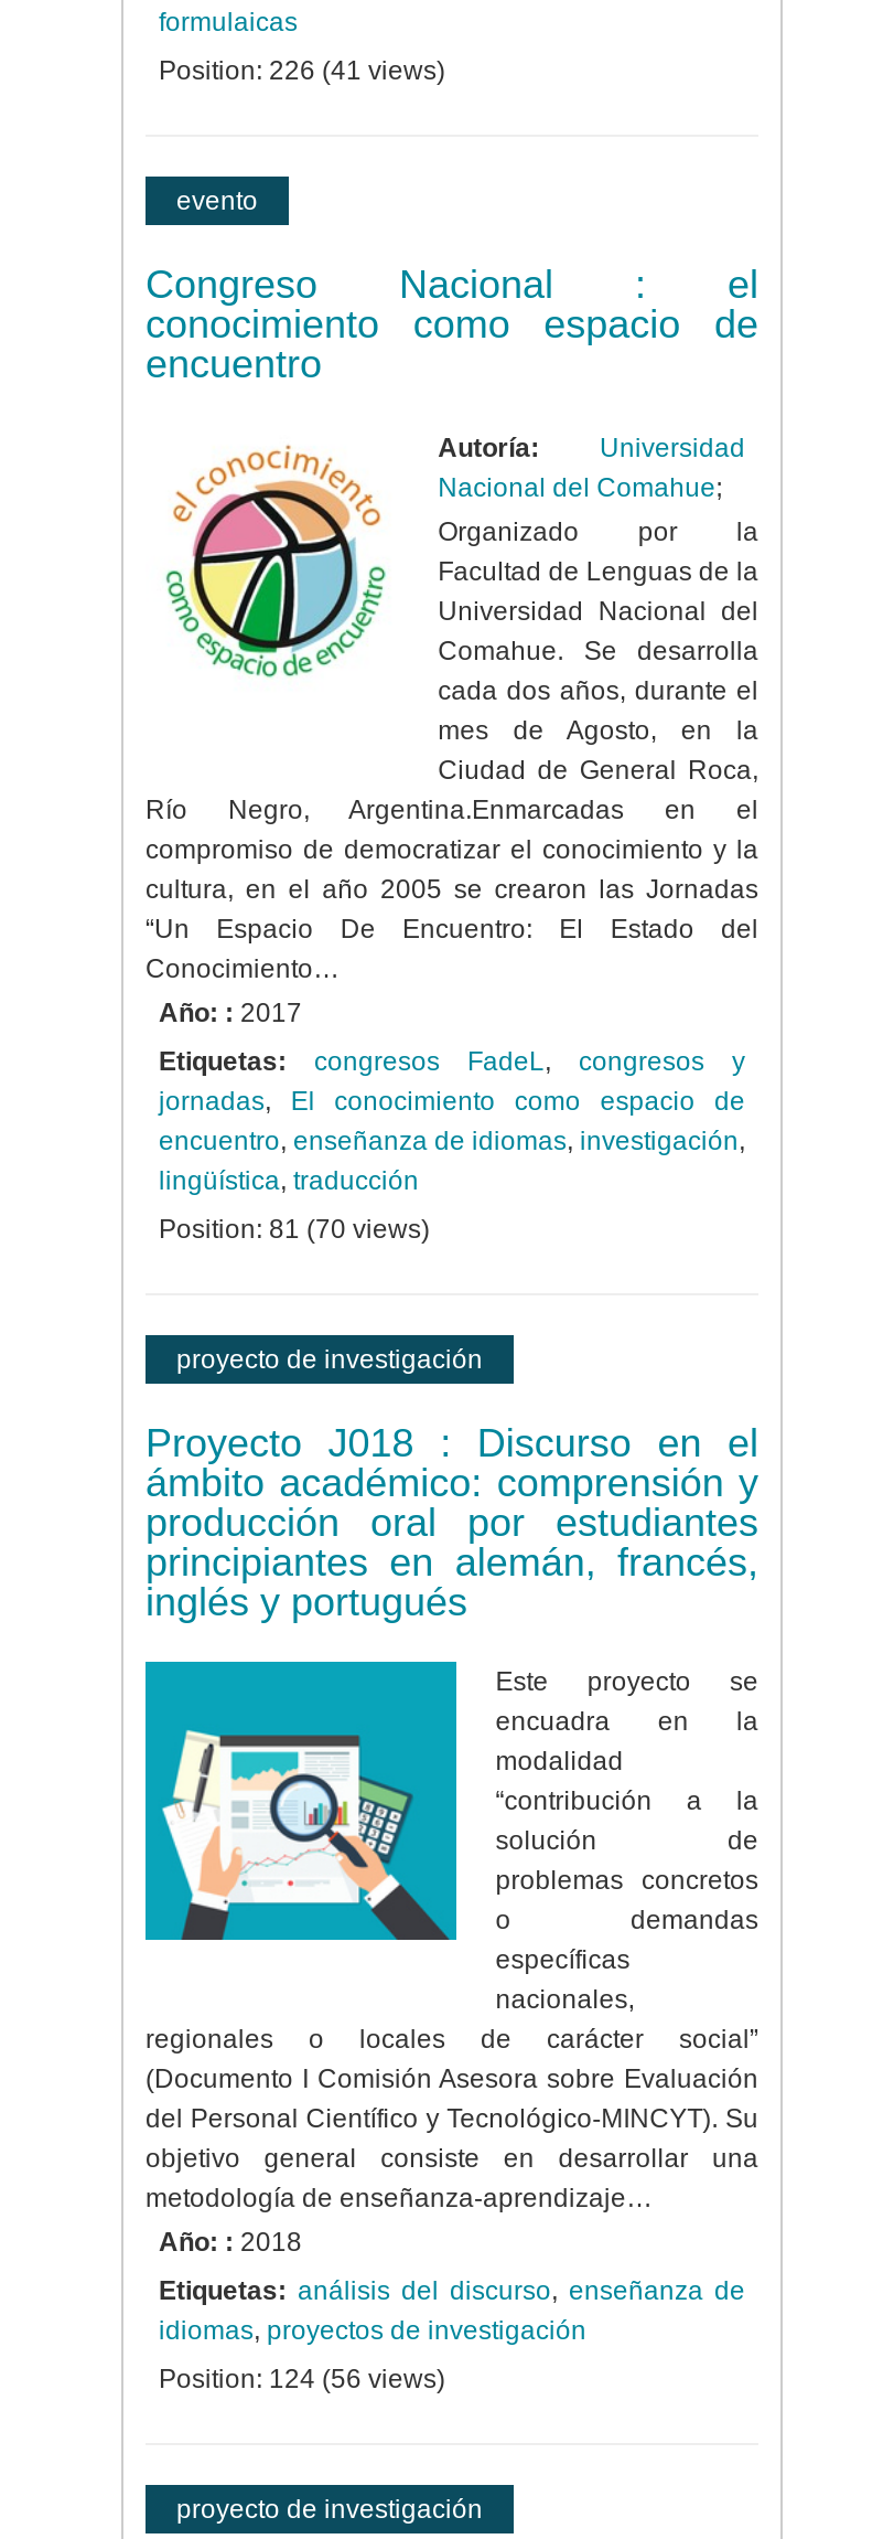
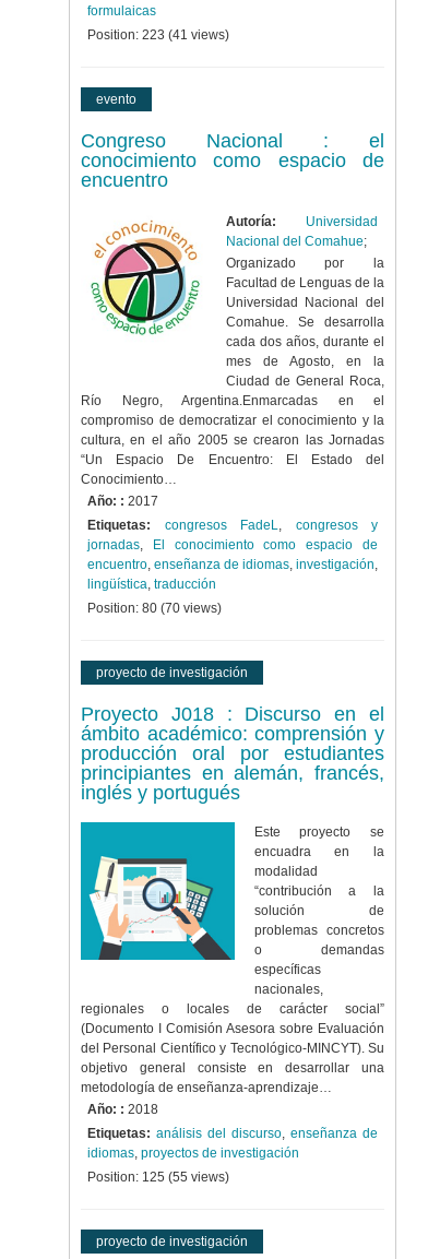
[159,55,445,86] Position: 226 (41 views) -> [87,27,229,43] Position: 223 (41 views)
[159,1214,430,1245] Position: 81 (70 views) -> [87,601,222,616] Position: 80 (70 views)
[159,2364,445,2394] Position: 124 (56 views) -> [87,1169,229,1185] Position: 125 (55 views)

